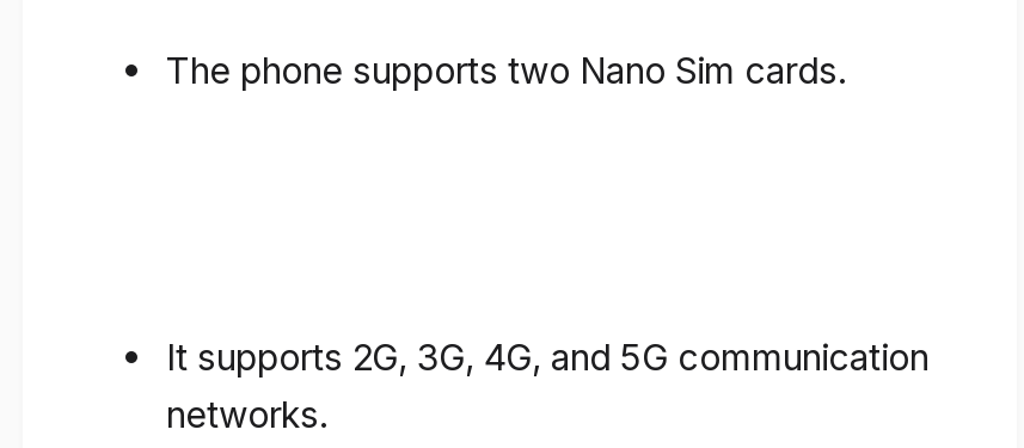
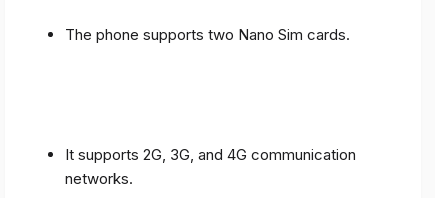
[166,333,928,379] It supports 2G, 3G, 4G, and 5G communication -> [65,144,356,163] It supports 2G, 3G, and 4G communication

